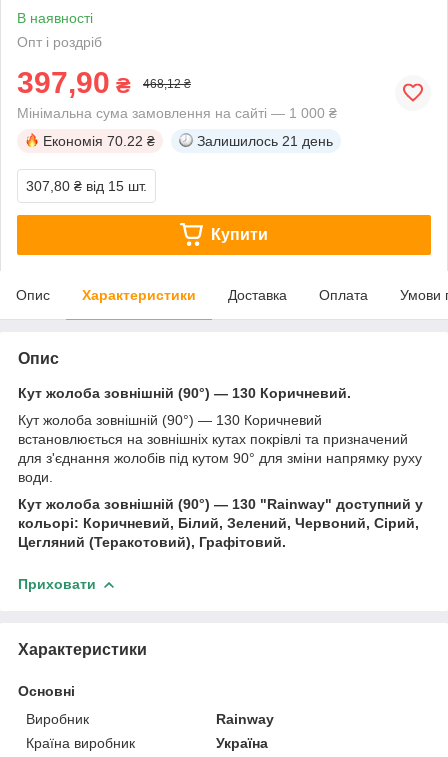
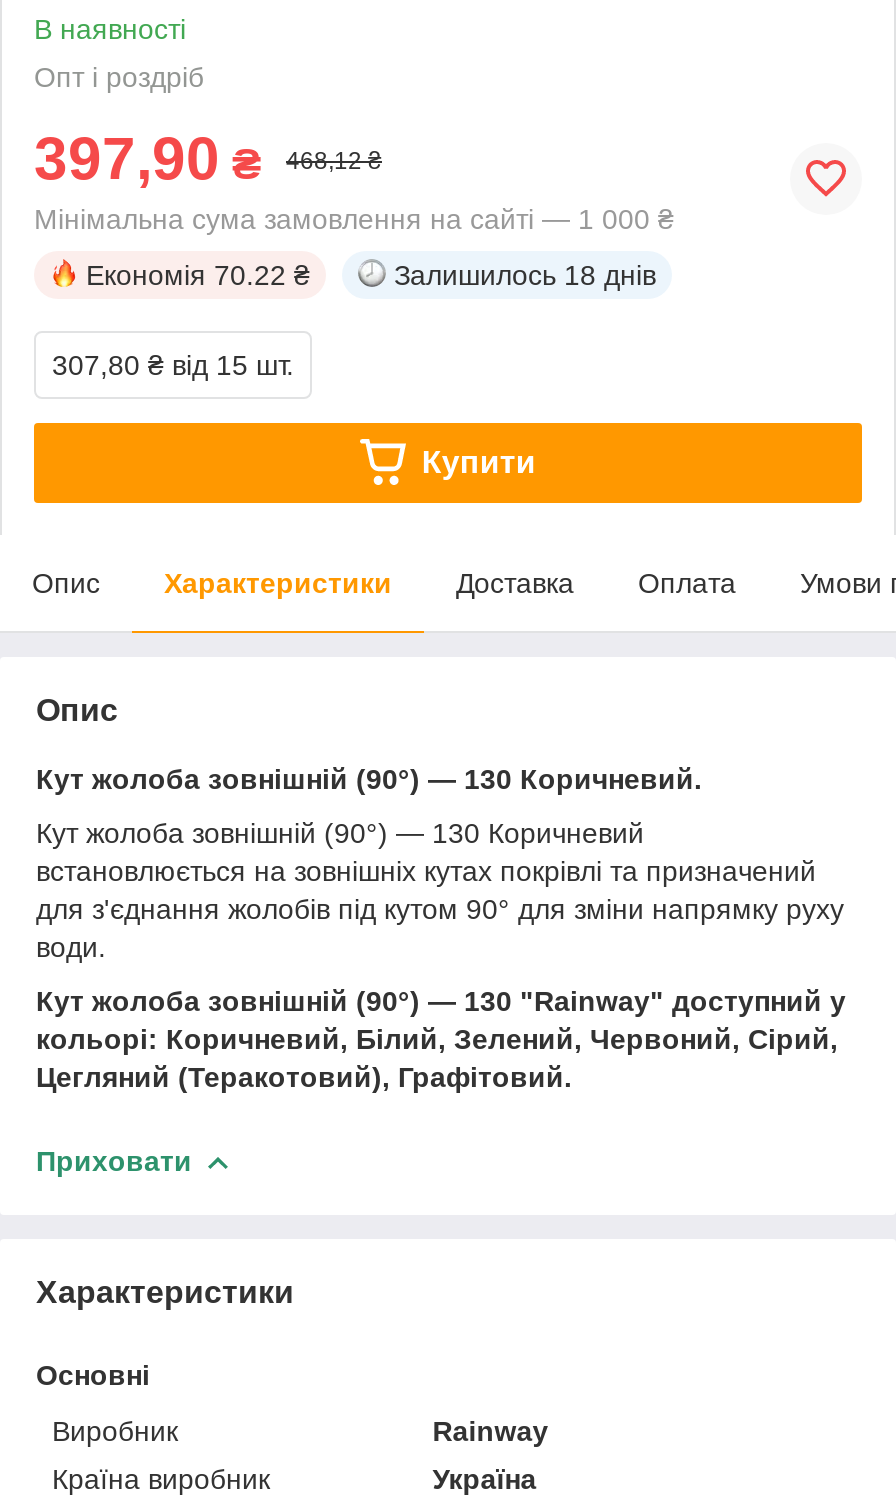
[197,133,333,149] Залишилось 21 день -> [394,259,656,291] Залишилось 18 днів

